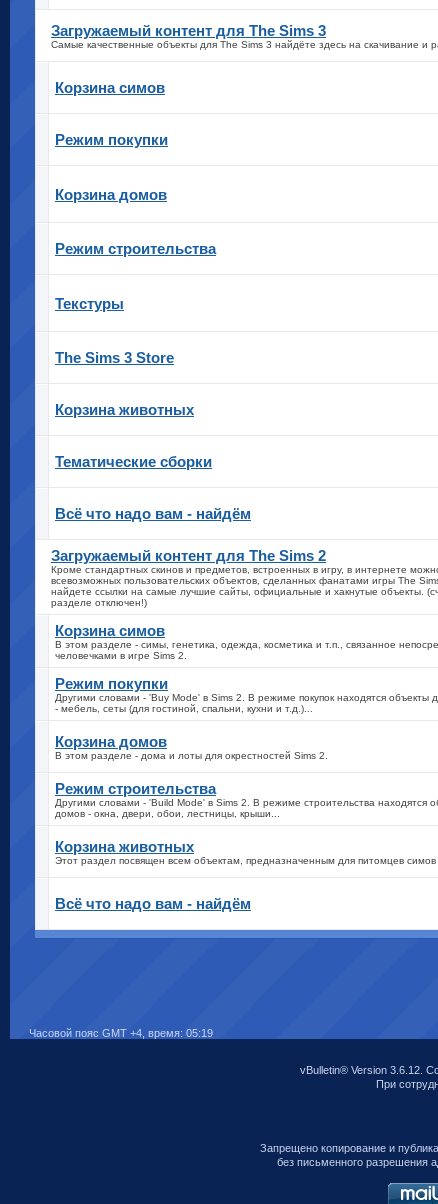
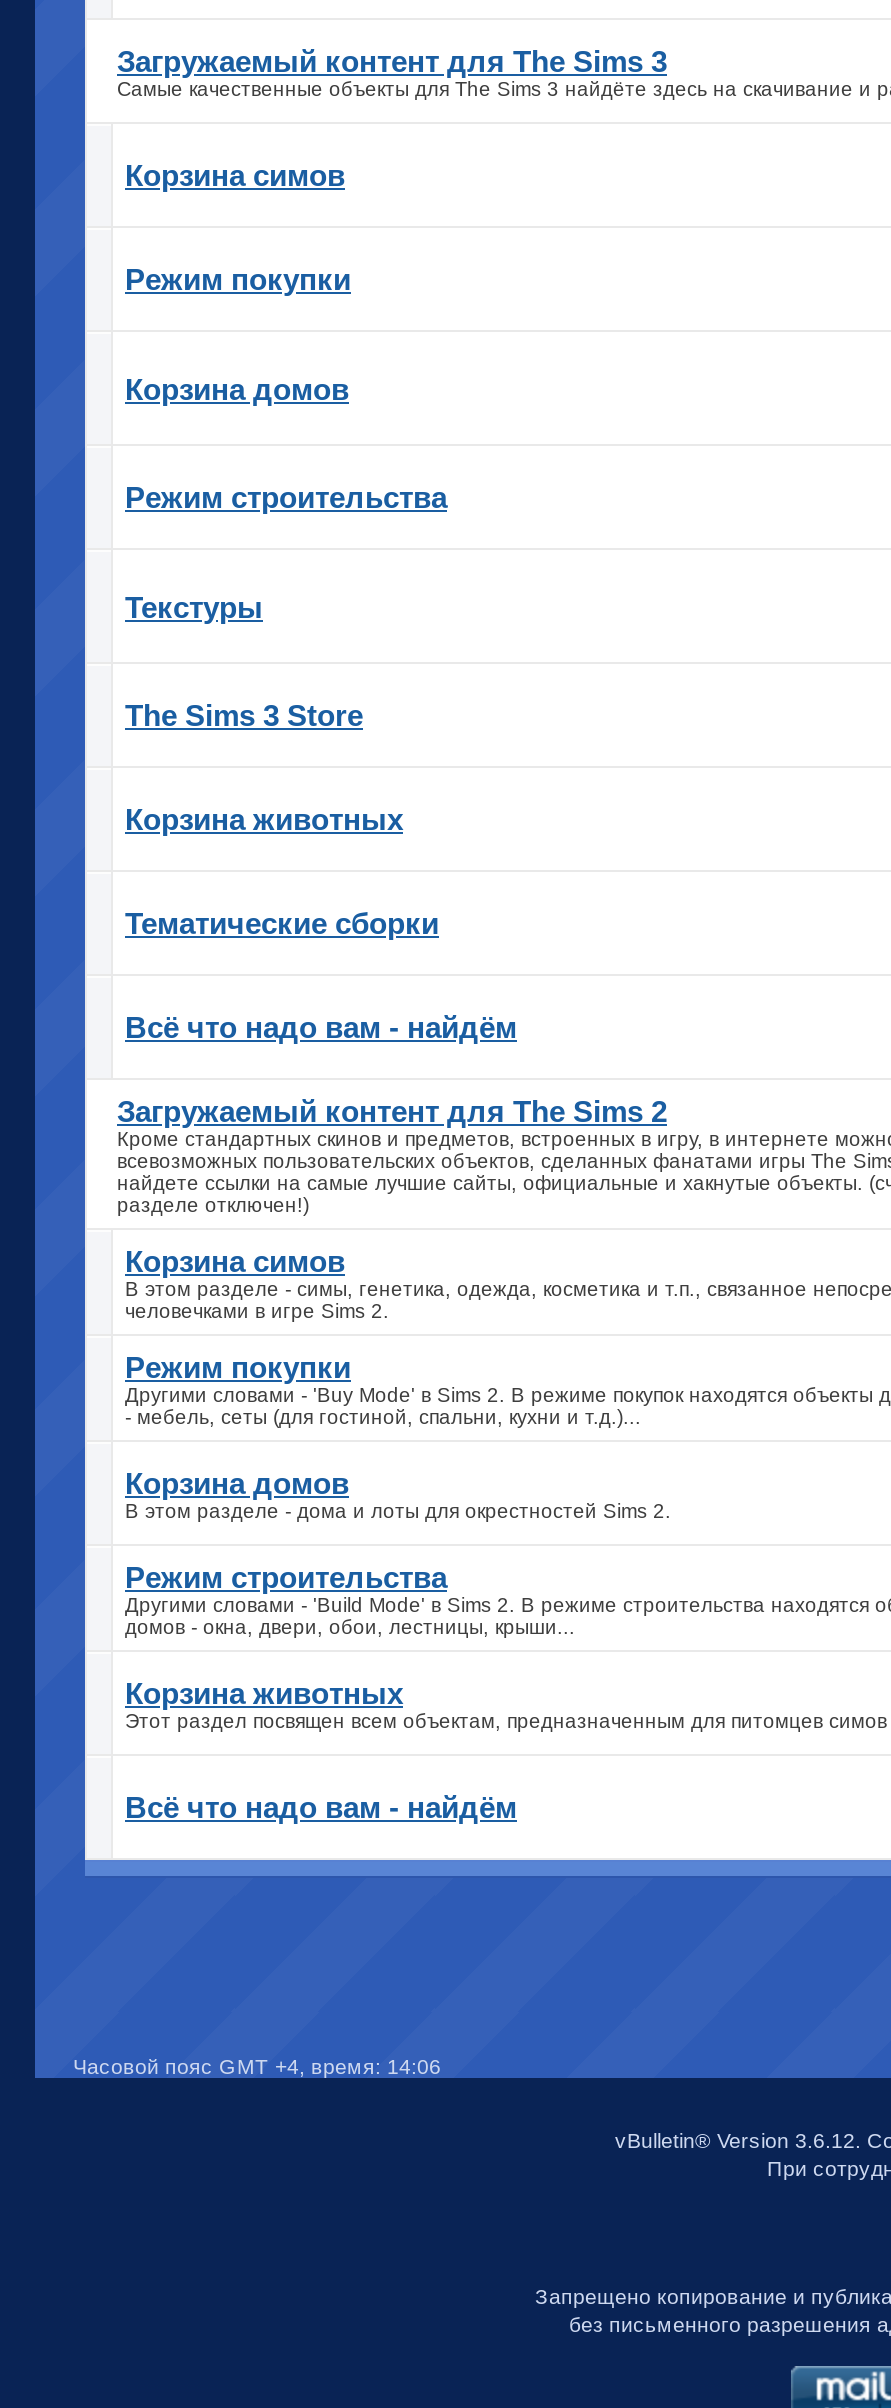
[29,1027,213,1039] Часовой пояс GMT +4, время: 05:19 -> [73,2054,441,2078] Часовой пояс GMT +4, время: 14:06

